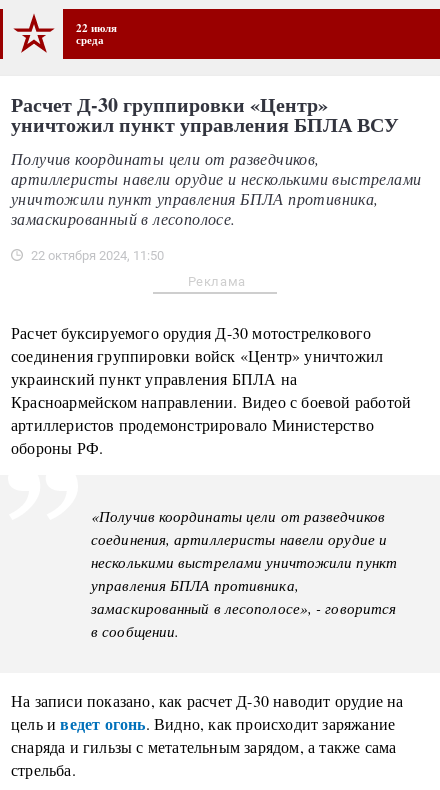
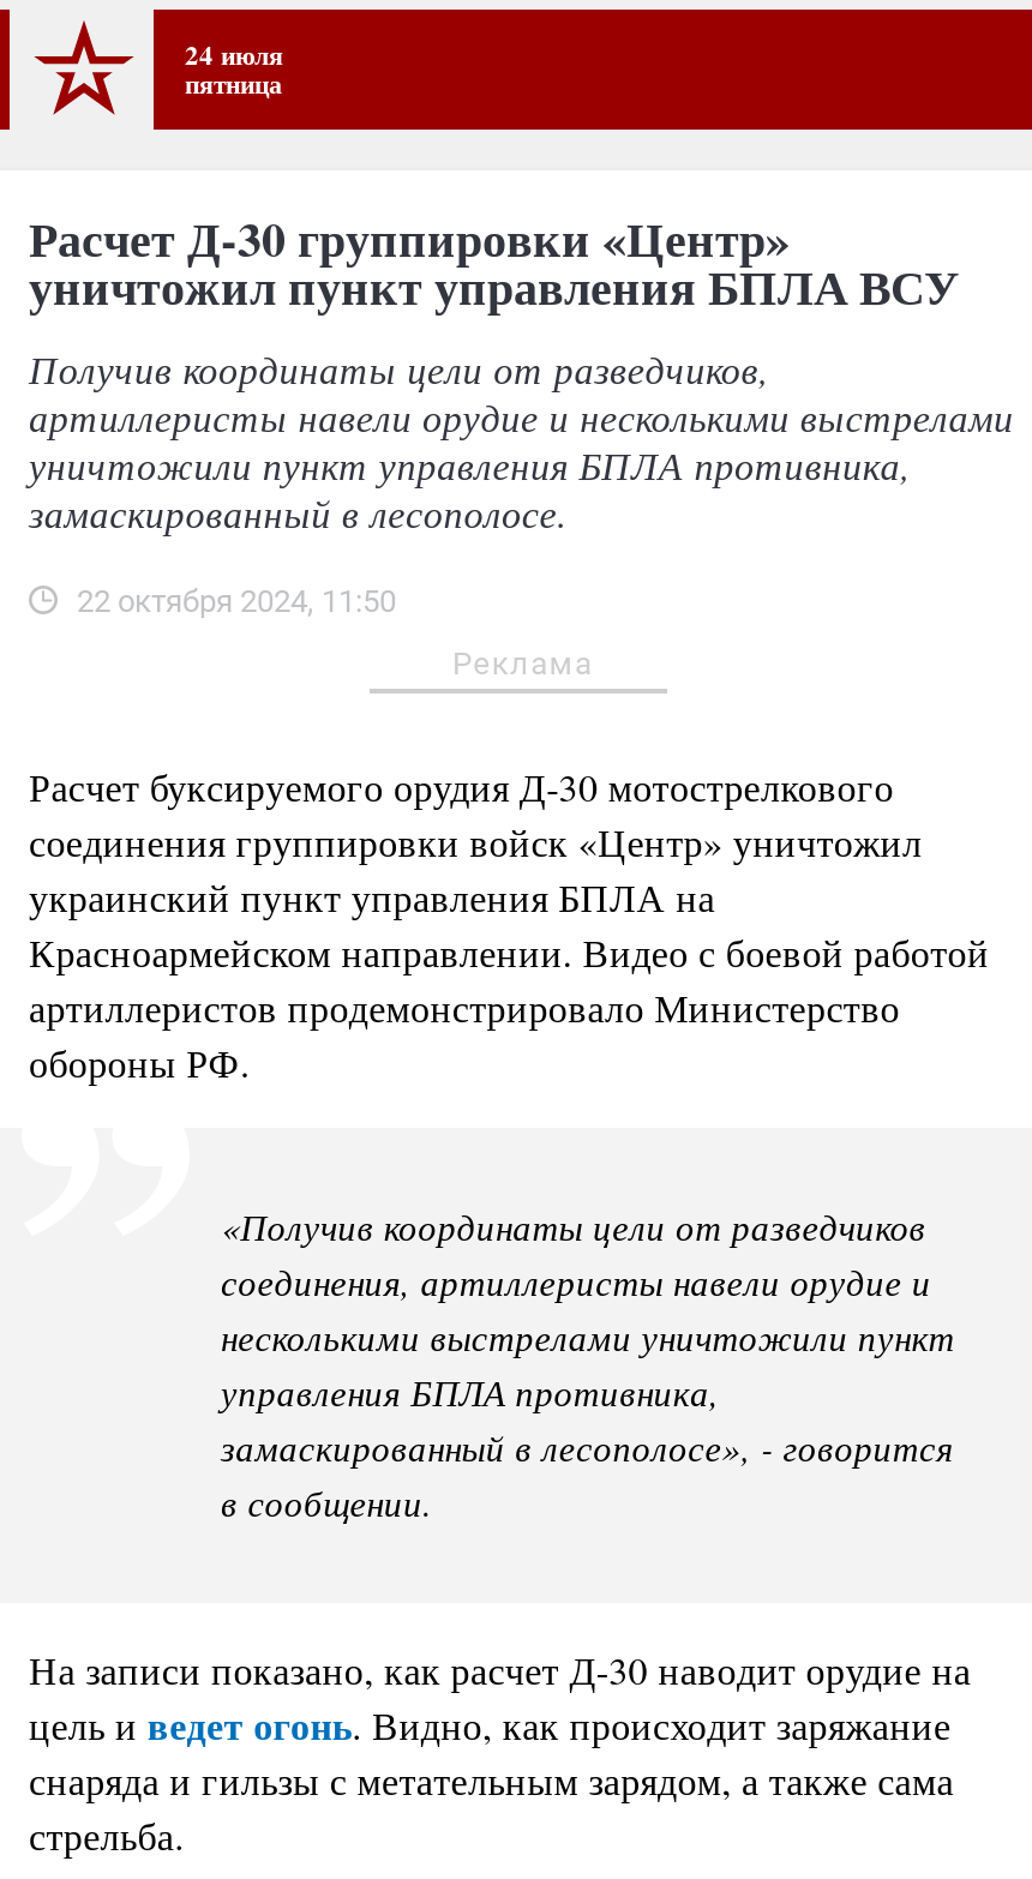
[76,19,117,48] 22 июля | среда -> [185,34,283,103] 24 июля | пятница

